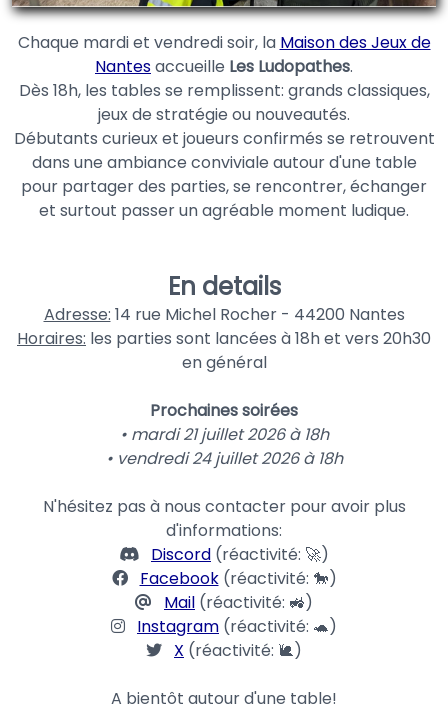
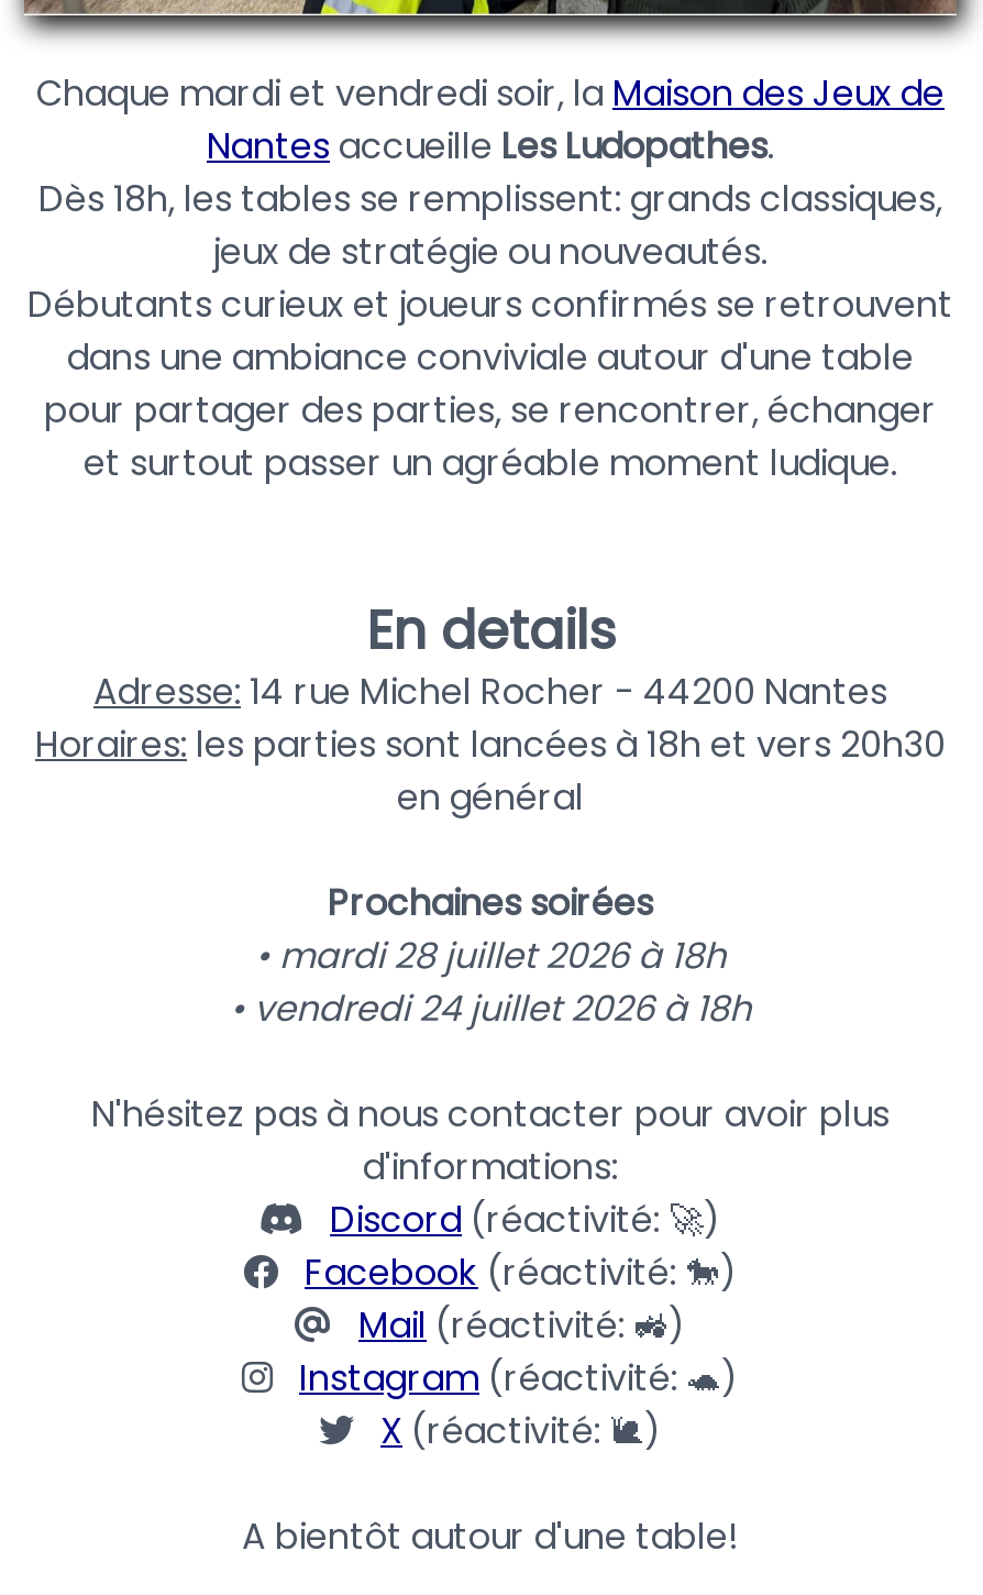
[119,423,328,446] • mardi 21 juillet 2026 à 18h -> [255,931,726,982] • mardi 28 juillet 2026 à 18h

